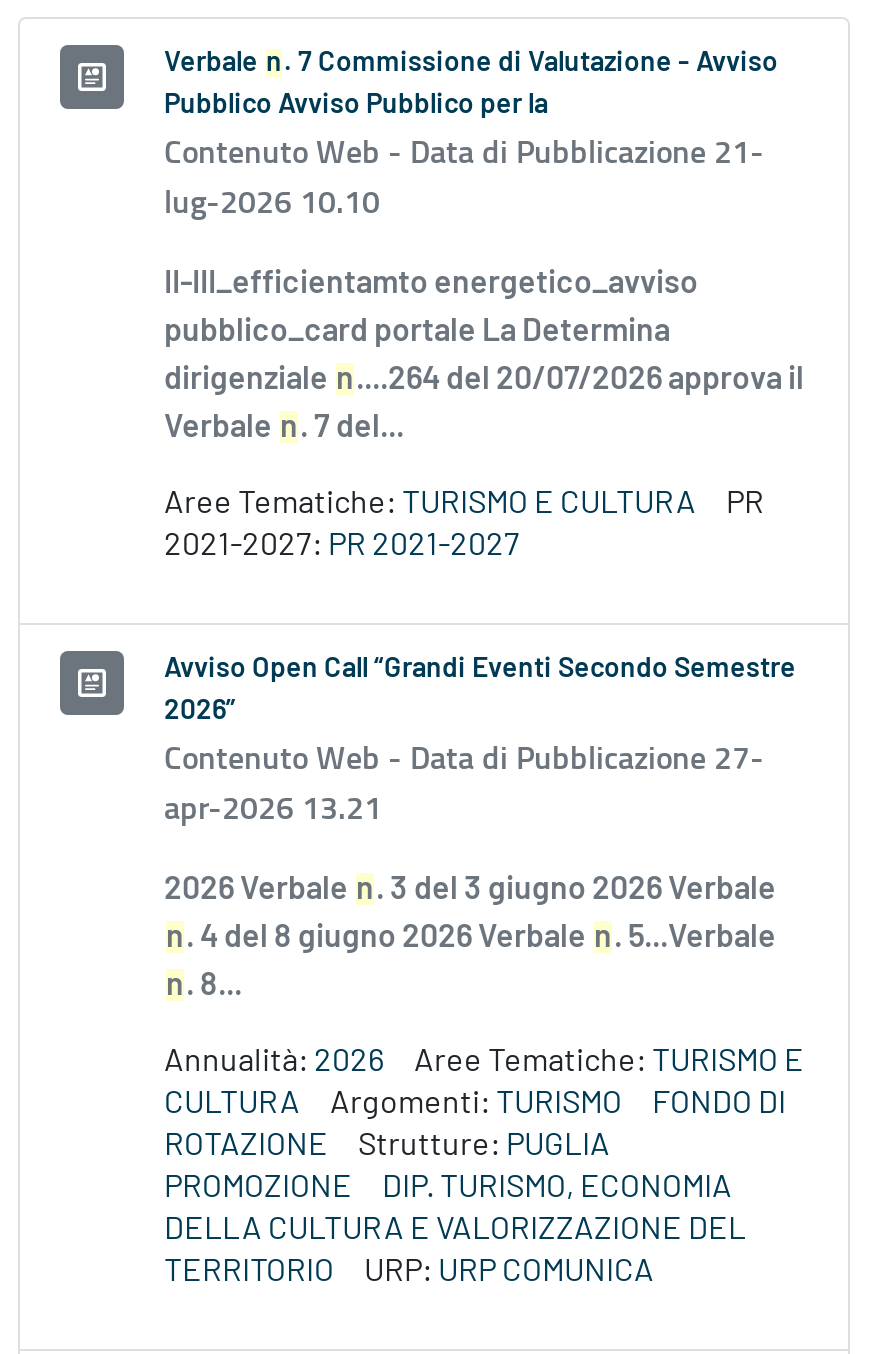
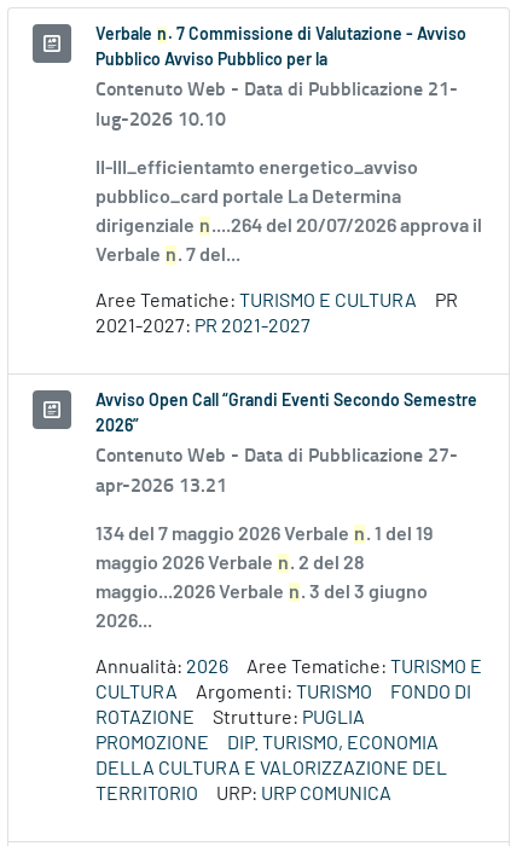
[164,874,776,1002] 2026 Verbale n. 3 del 3 giugno 2026 Verbale | n. 4 del 8 giugno 2026 Verbale n. 5...Verbale | n. 8... -> [95,525,433,631] 134 del 7 maggio 2026 Verbale n. 1 del 19 | maggio 2026 Verbale n. 2 del 28 | maggio...2026 Verbale n. 3 del 3 giugno | 2026...

